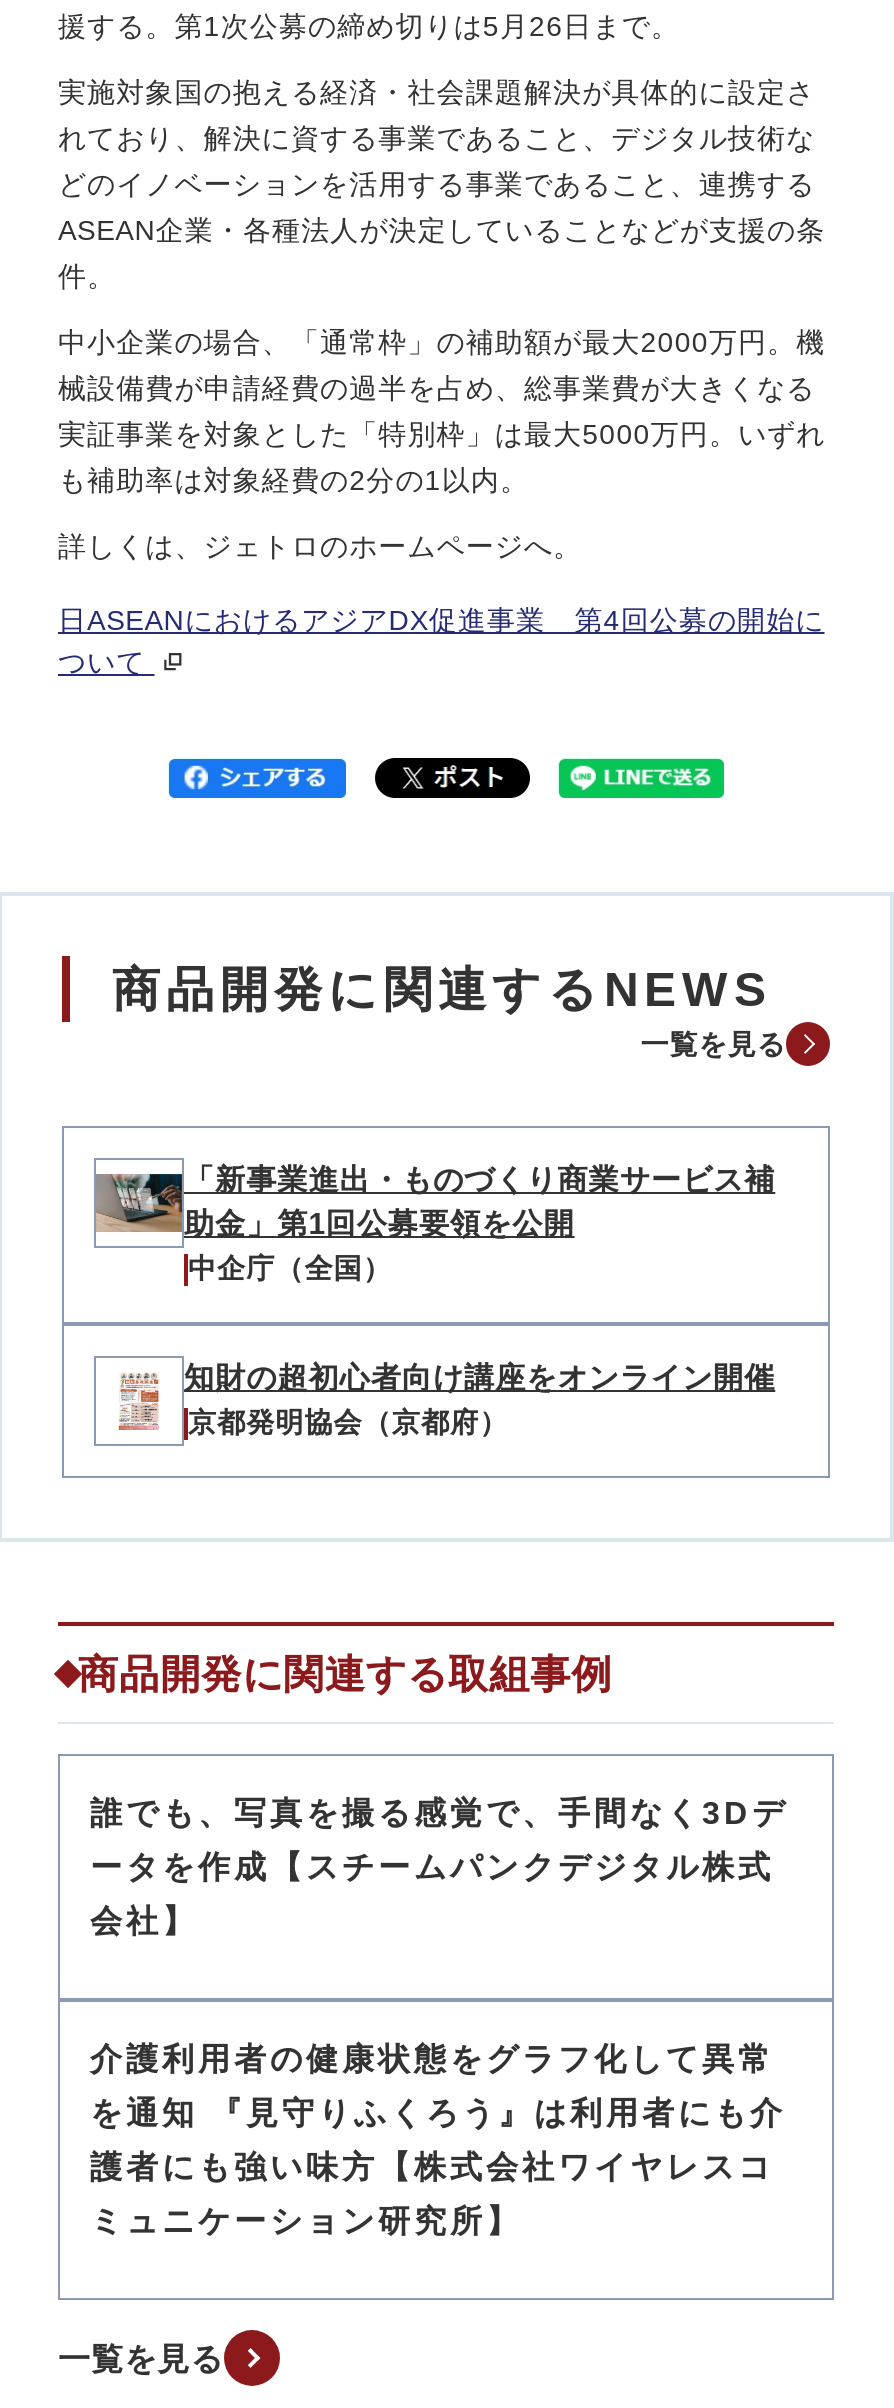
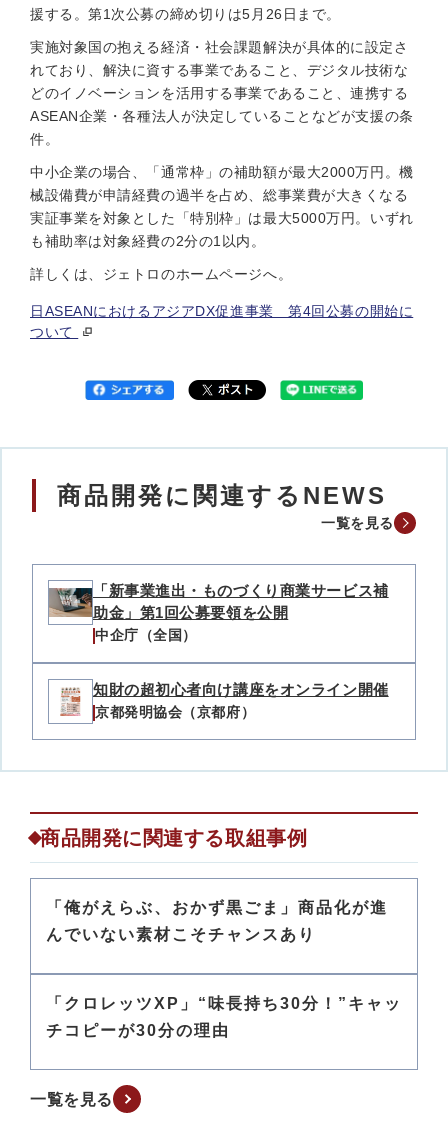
[90,1796,788,1938] 誰でも、写真を撮る感覚で、手間なく3Dデ | ータを作成【スチームパンクデジタル株式 | 会社】 -> [46,899,388,943] 「俺がえらぶ、おかず黒ごま」商品化が進 | んでいない素材こそチャンスあり
[90,2042,786,2238] 介護利用者の健康状態をグラフ化して異常 | を通知 『見守りふくろう』は利用者にも介 | 護者にも強い味方【株式会社ワイヤレスコ | ミュニケーション研究所】 -> [46,995,402,1039] 「クロレッツXP」“味長持ち30分！”キャッ | チコピーが30分の理由

